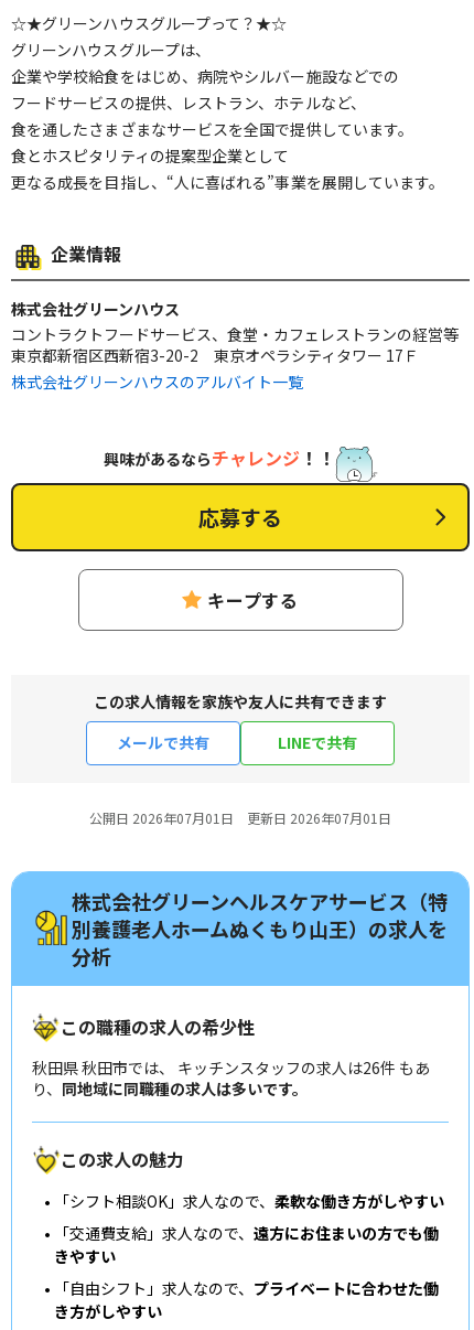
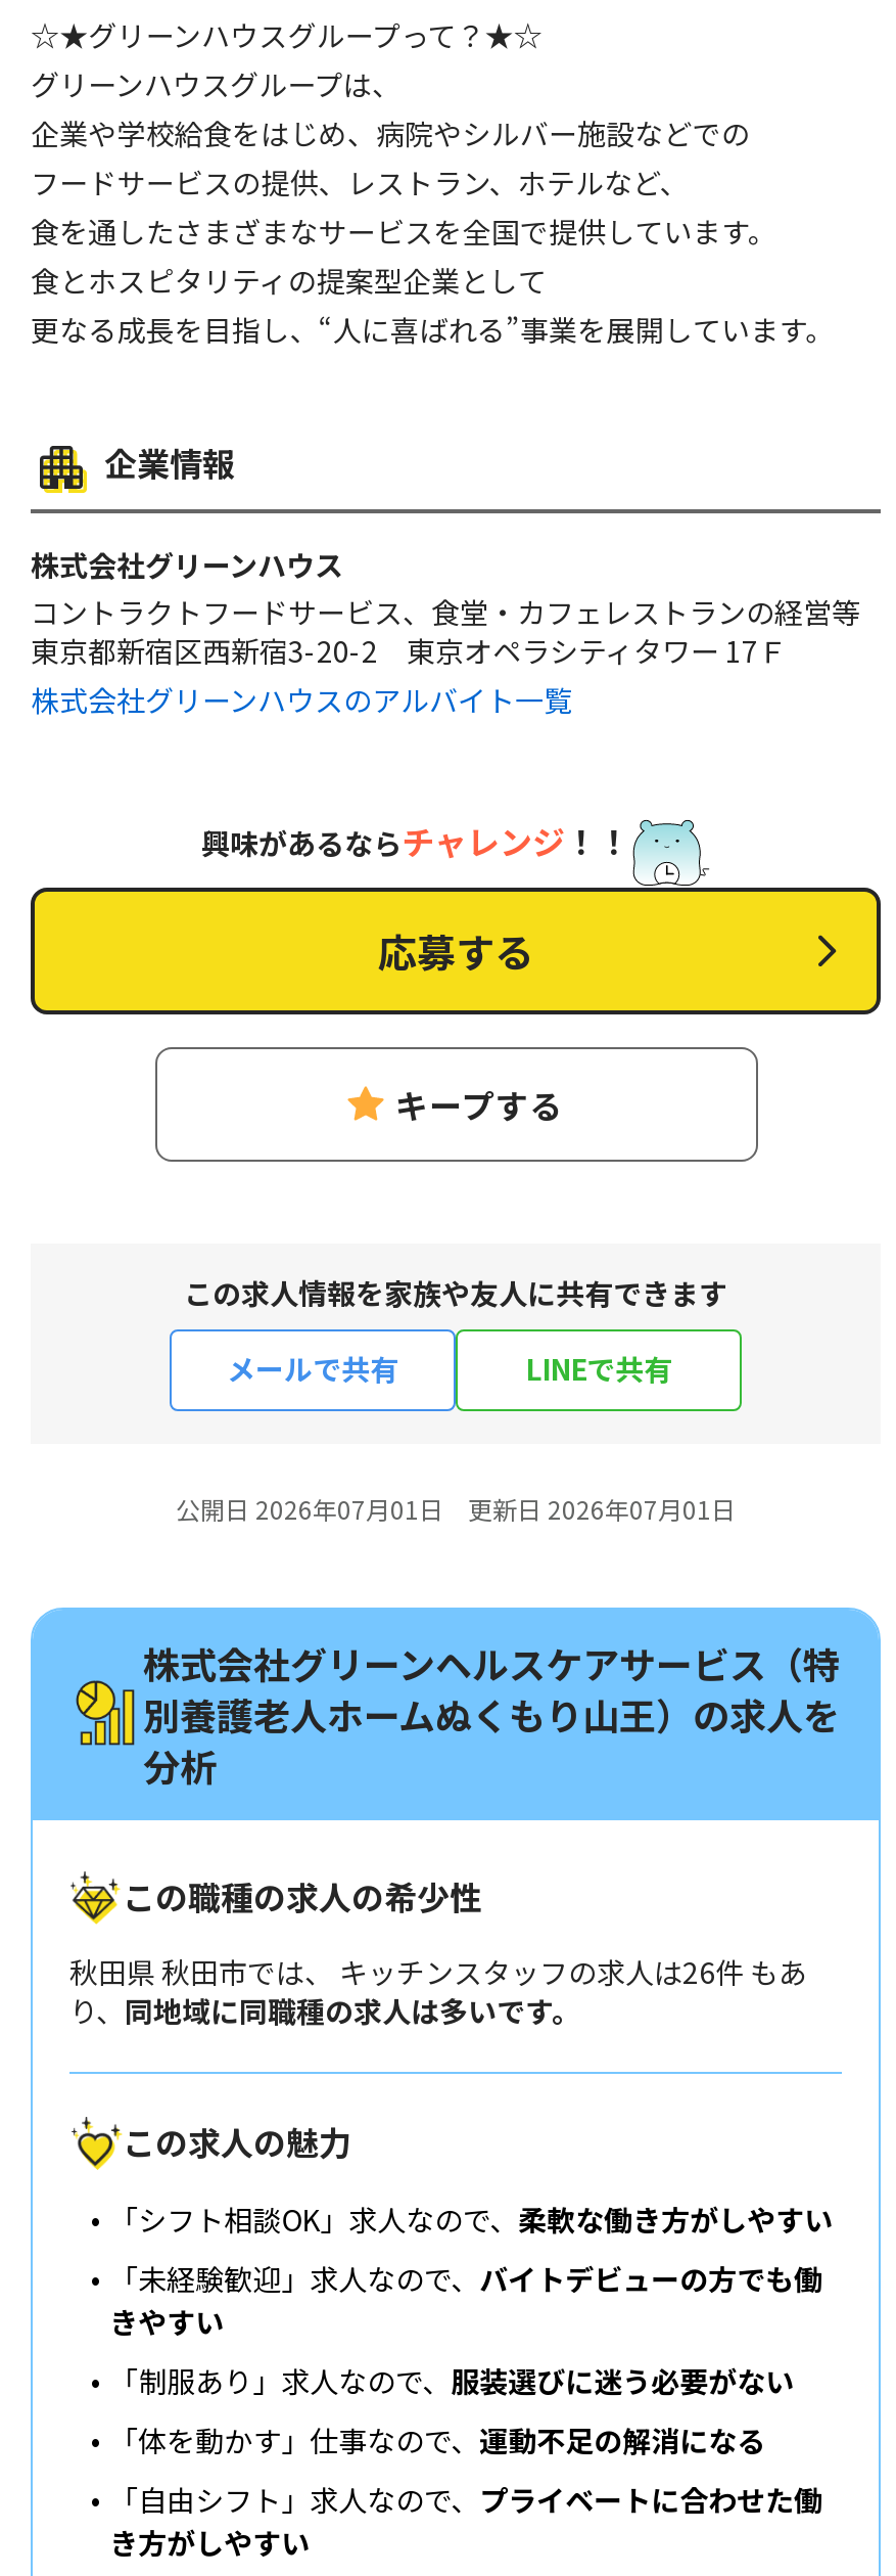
[54,1222,438,1244] 「交通費支給」求人なので、遠方にお住まいの方でも働 -> [110,2258,823,2299] 「未経験歓迎」求人なので、バイトデビューの方でも働
none -> [110,2360,794,2460] 「制服あり」求人なので、服装選びに迷う必要がない | 「体を動かす」仕事なので、運動不足の解消になる

